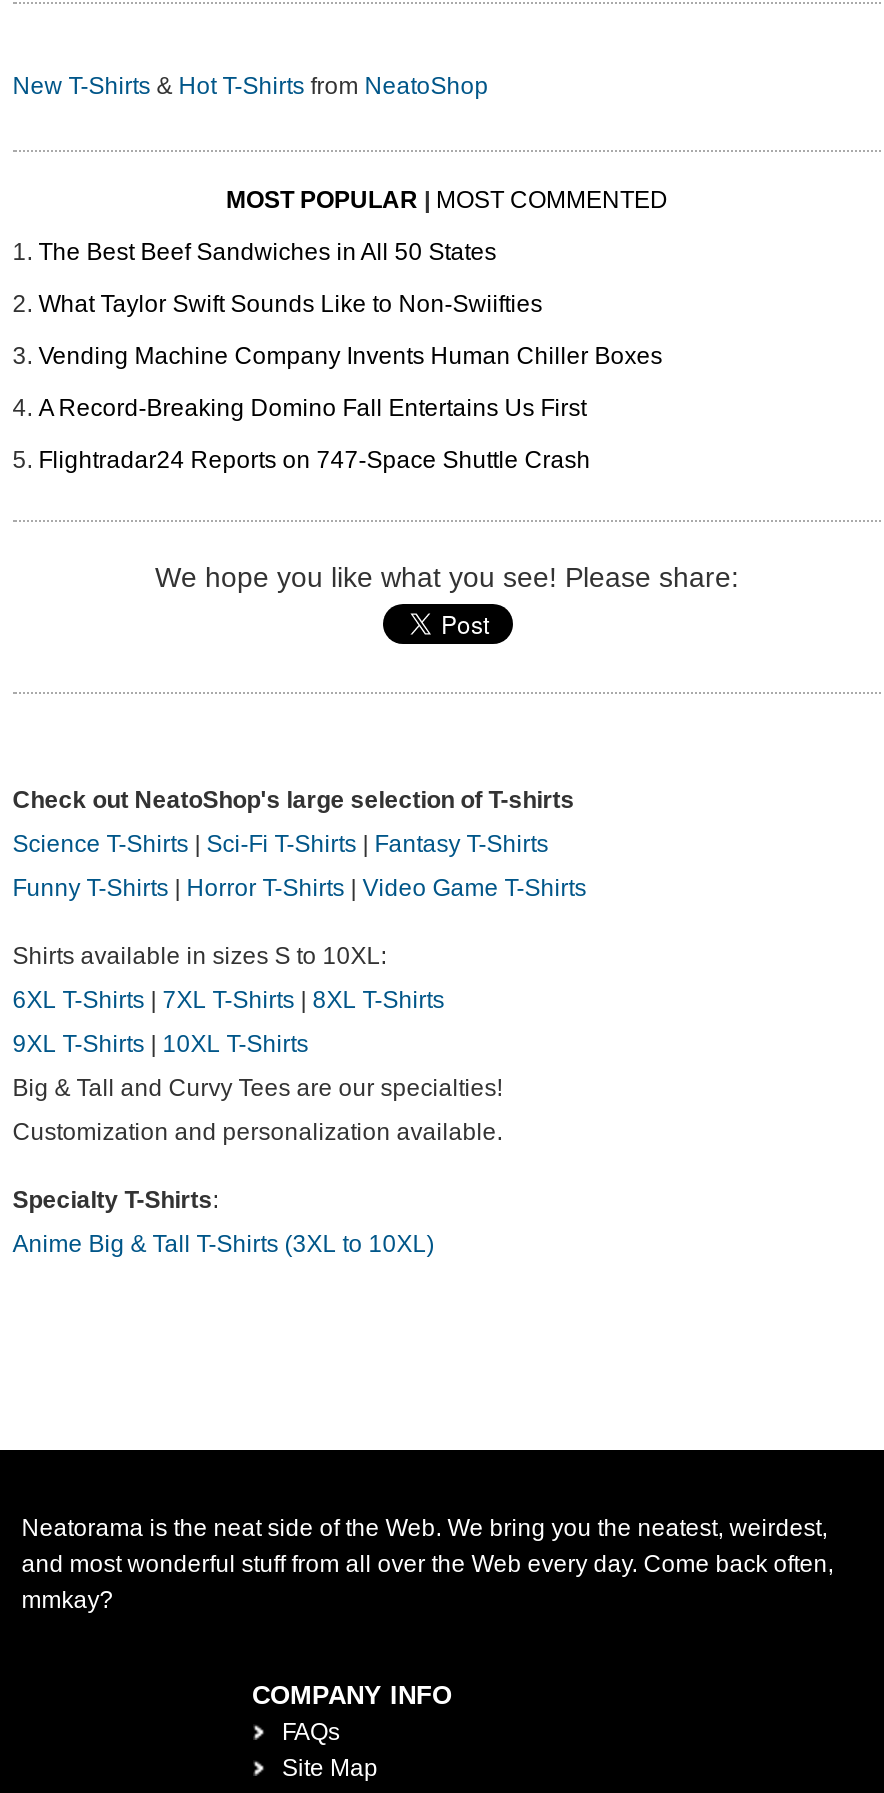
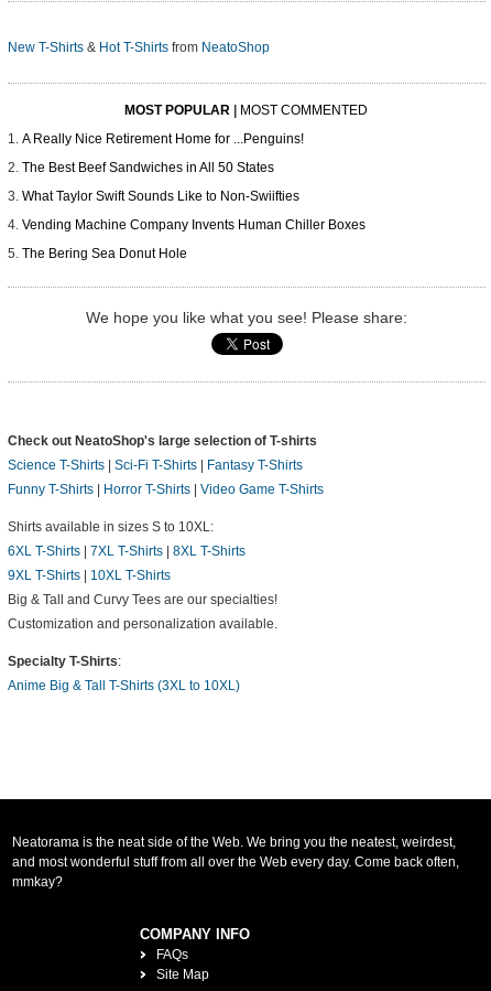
none -> [22,132,304,147] A Really Nice Retirement Home for ...Penguins!
moved [38,239,662,371] -> [22,160,365,233]: The Best Beef Sandwiches in All 50 States | What Taylor Swift Sounds Like to Non-Swiifties | Vending Machine Company Invents Human Chiller Boxes
[38,395,590,475] A Record-Breaking Domino Fall Entertains Us First | Flightradar24 Reports on 747-Space Shuttle Crash -> [22,246,187,262] The Bering Sea Donut Hole

